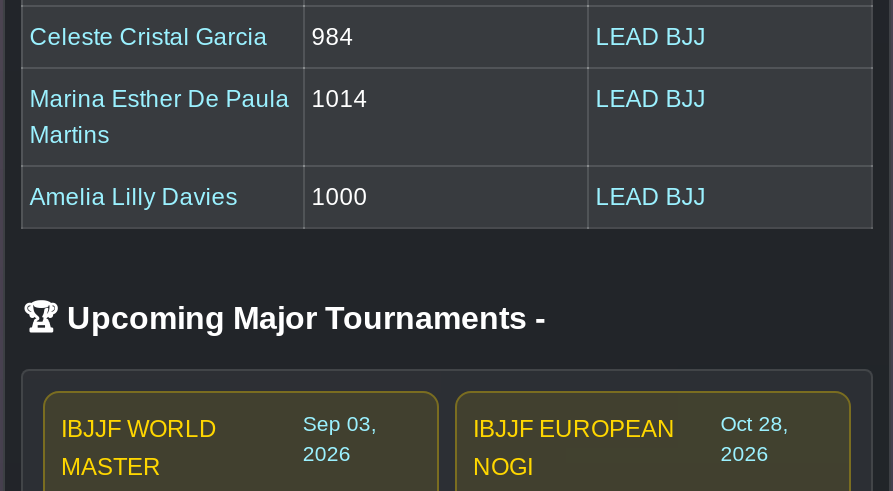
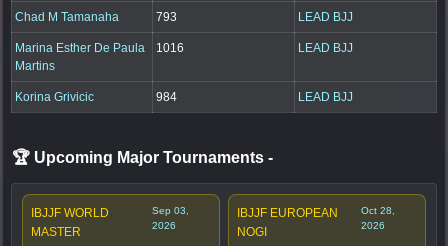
[29,22,353,50] Celeste Cristal Garcia | 984 -> [15,9,177,23] Chad M Tamanaha | 793
[29,84,367,112] Marina Esther De Paula 1014 -> [15,40,184,54] Marina Esther De Paula 1016
[29,182,367,210] Amelia Lilly Davies | 1000 -> [15,89,177,103] Korina Grivicic | 984

